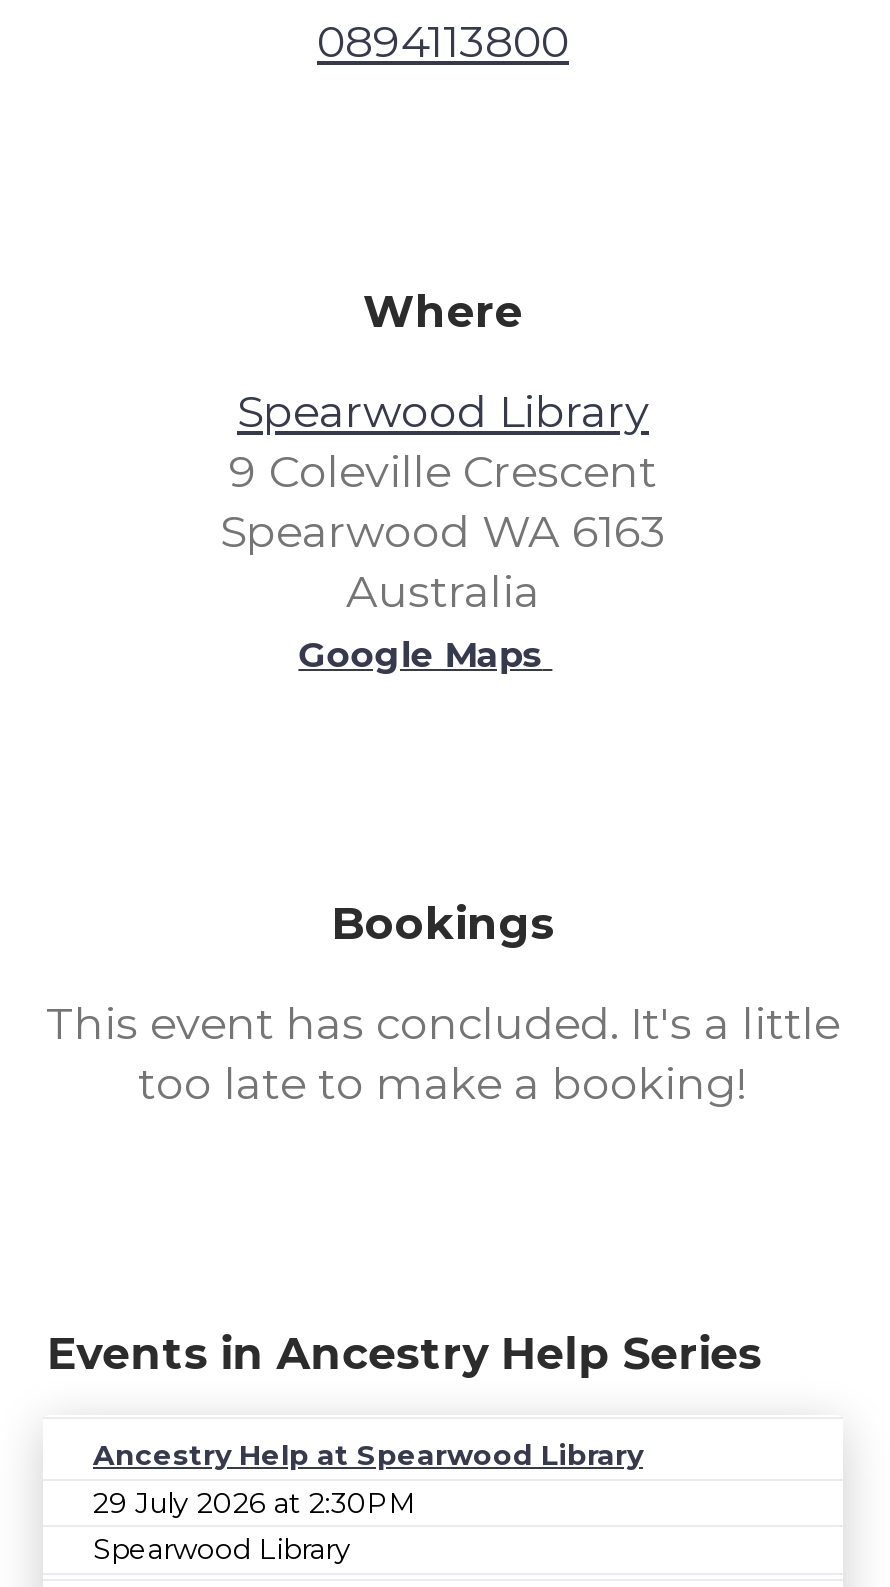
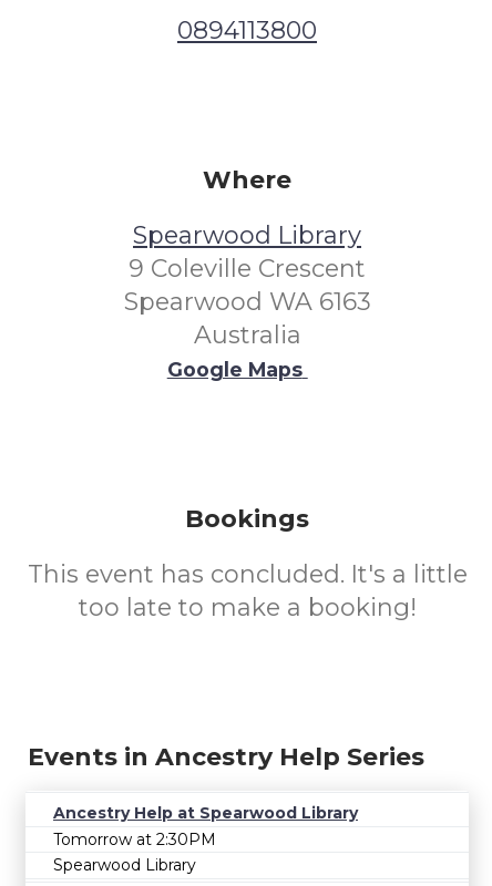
[93,1484,417,1520] 29 July 2026 at 2:30PM -> [53,829,216,849] Tomorrow at 2:30PM

